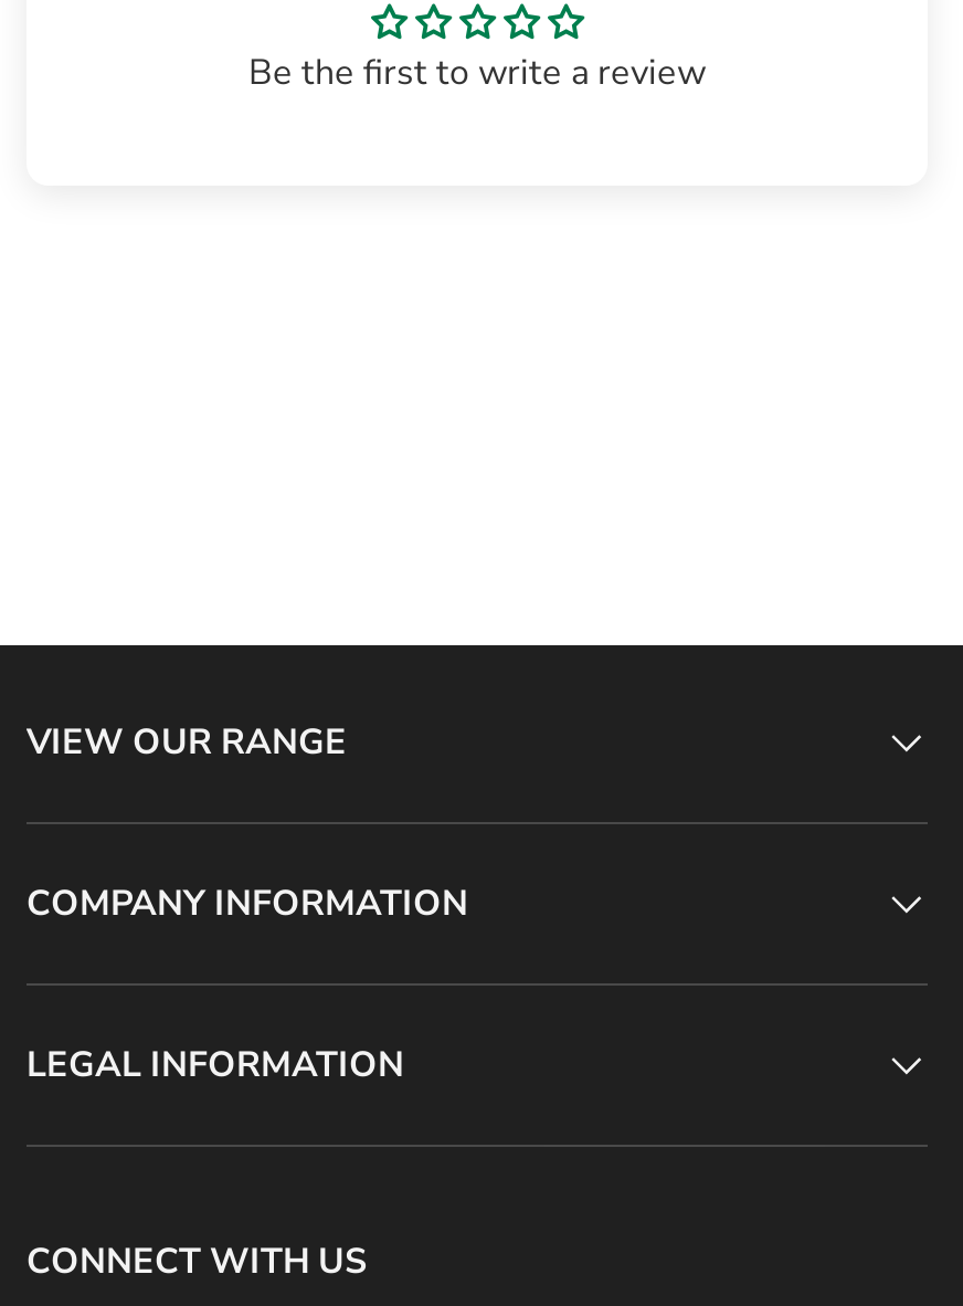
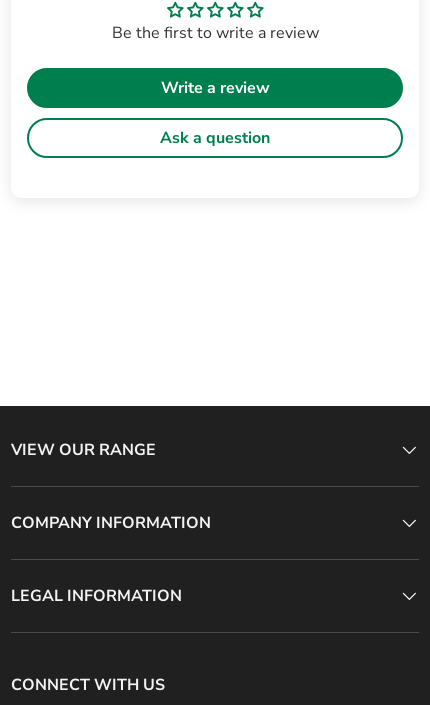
none -> [160,76,270,148] Write a review | Ask a question

